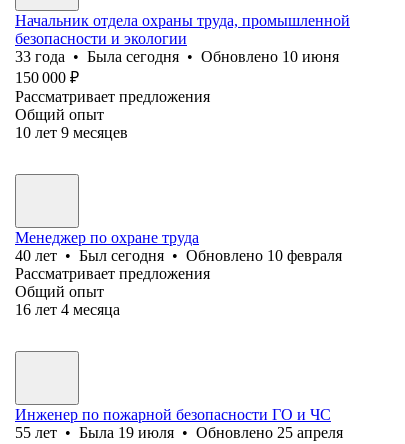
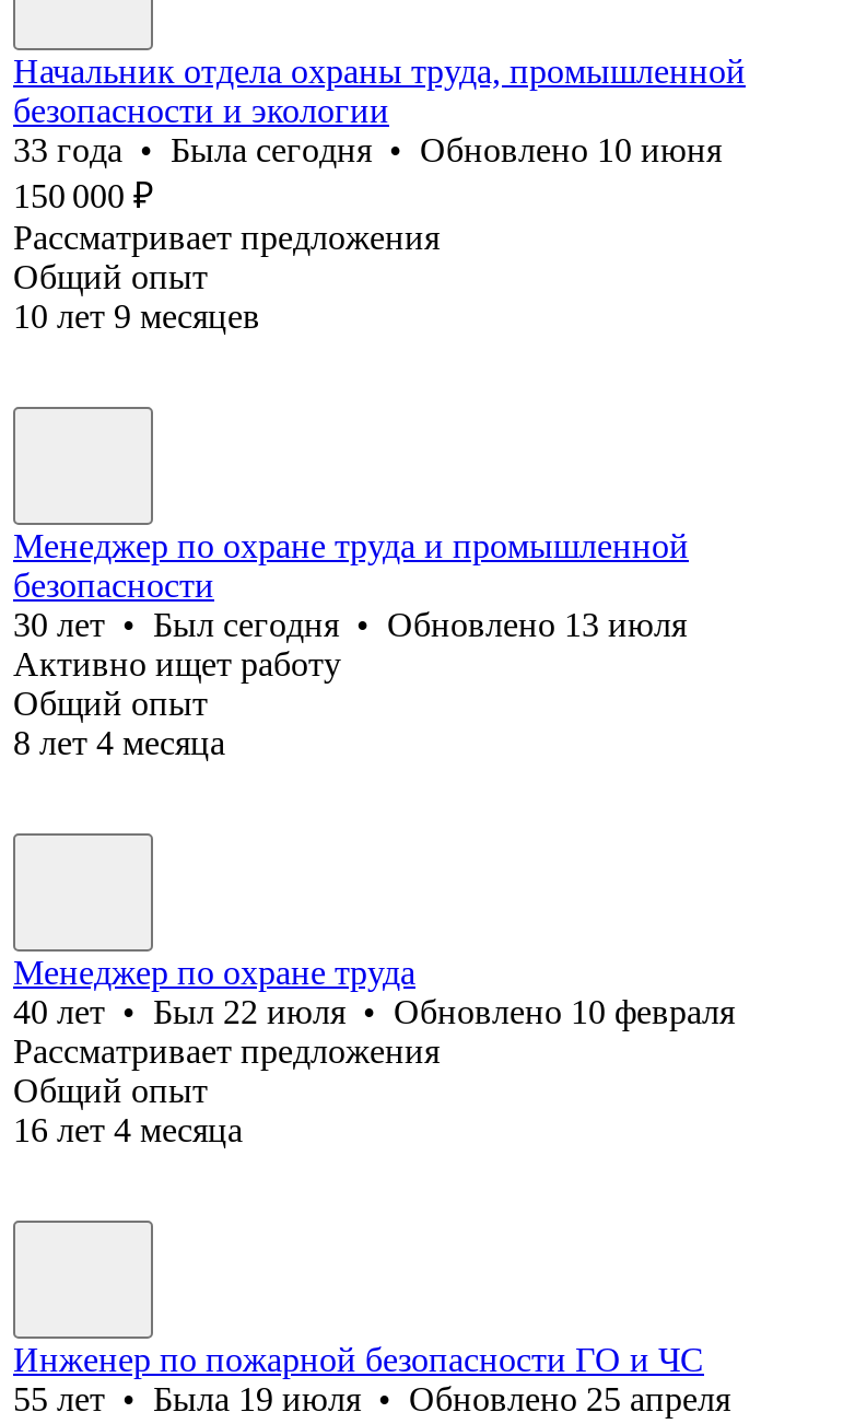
none -> [13,527,689,761] Менеджер по охране труда и промышленной | безопасности | 30 лет • Был сегодня • Обновлено 13 июля | Активно ищет работу | Общий опыт | 8 лет 4 месяца
[15,247,342,264] 40 лет • Был сегодня • Обновлено 10 февраля -> [13,993,735,1030] 40 лет • Был 22 июля • Обновлено 10 февраля

